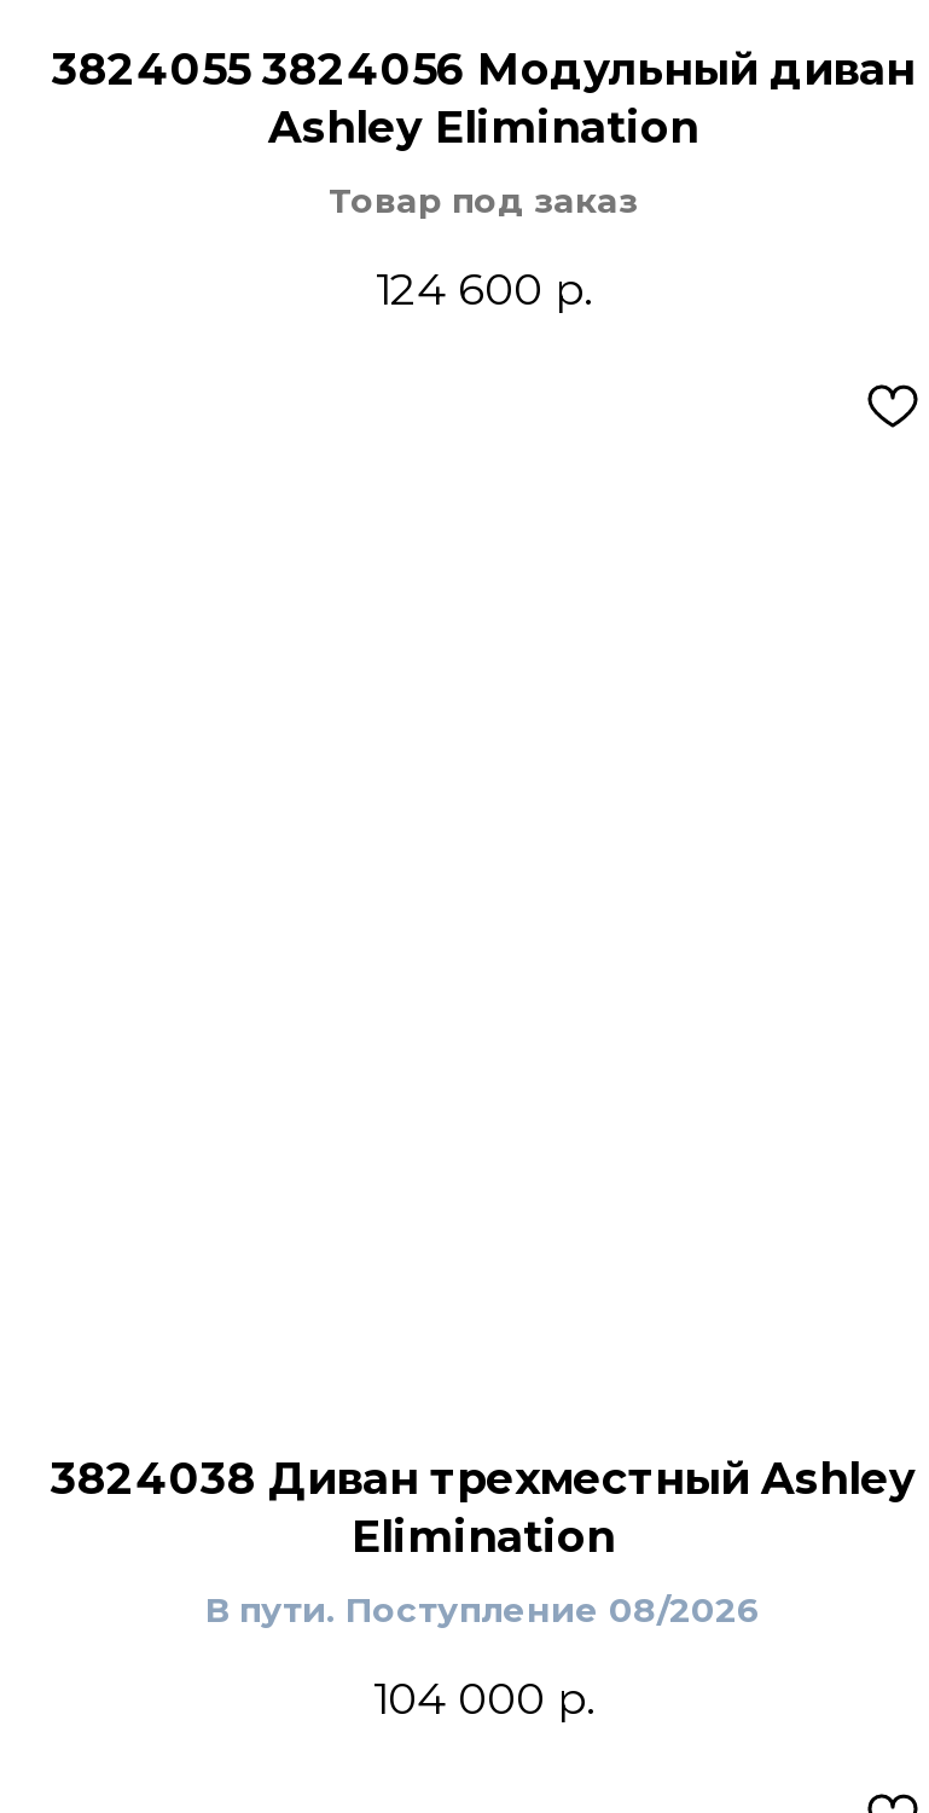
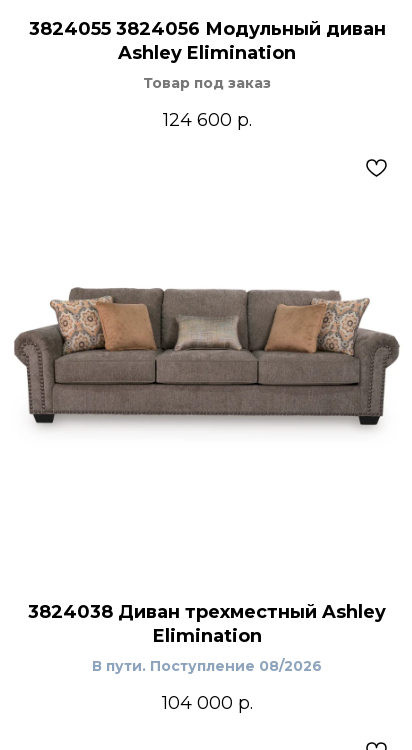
none -> [13,286,401,431] [image]

